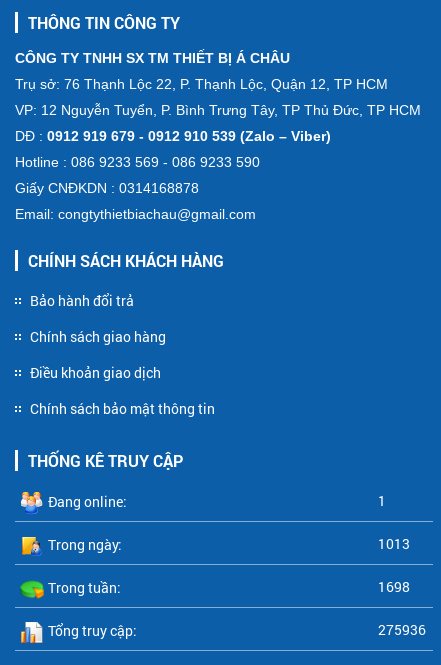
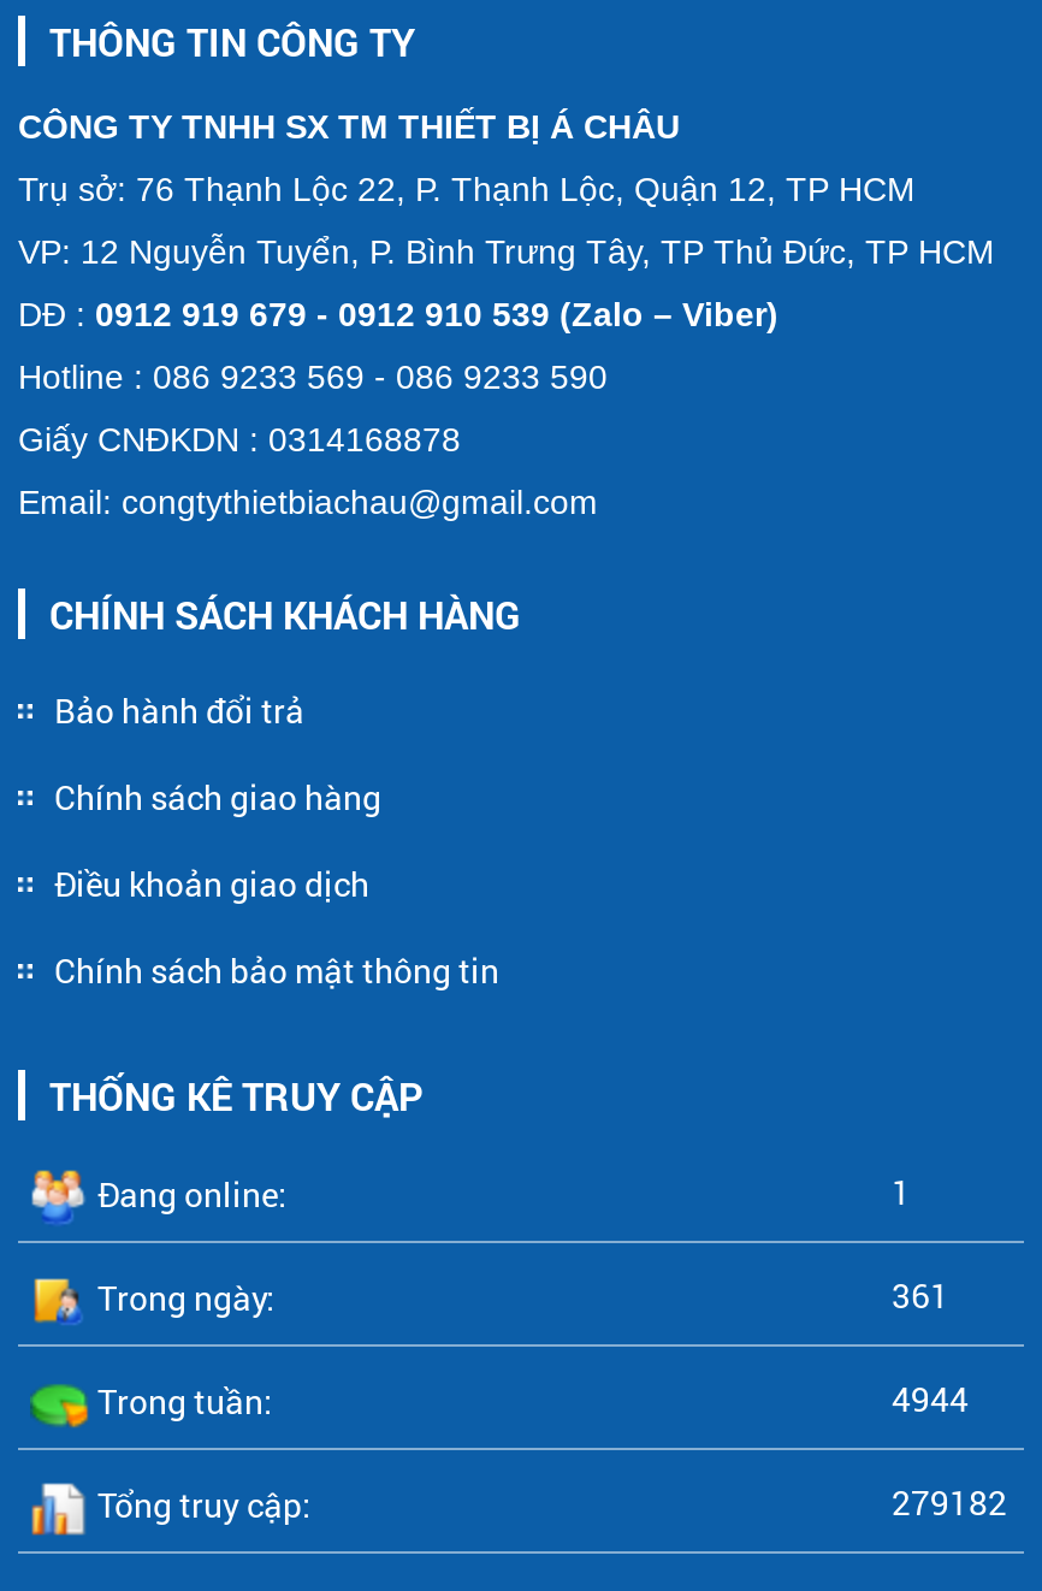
[378,533,410,552] 1013 -> [892,1271,949,1317] 361
[378,576,410,595] 1698 -> [892,1374,969,1420] 4944
[378,619,426,638] 275936 -> [892,1478,1007,1524] 279182

